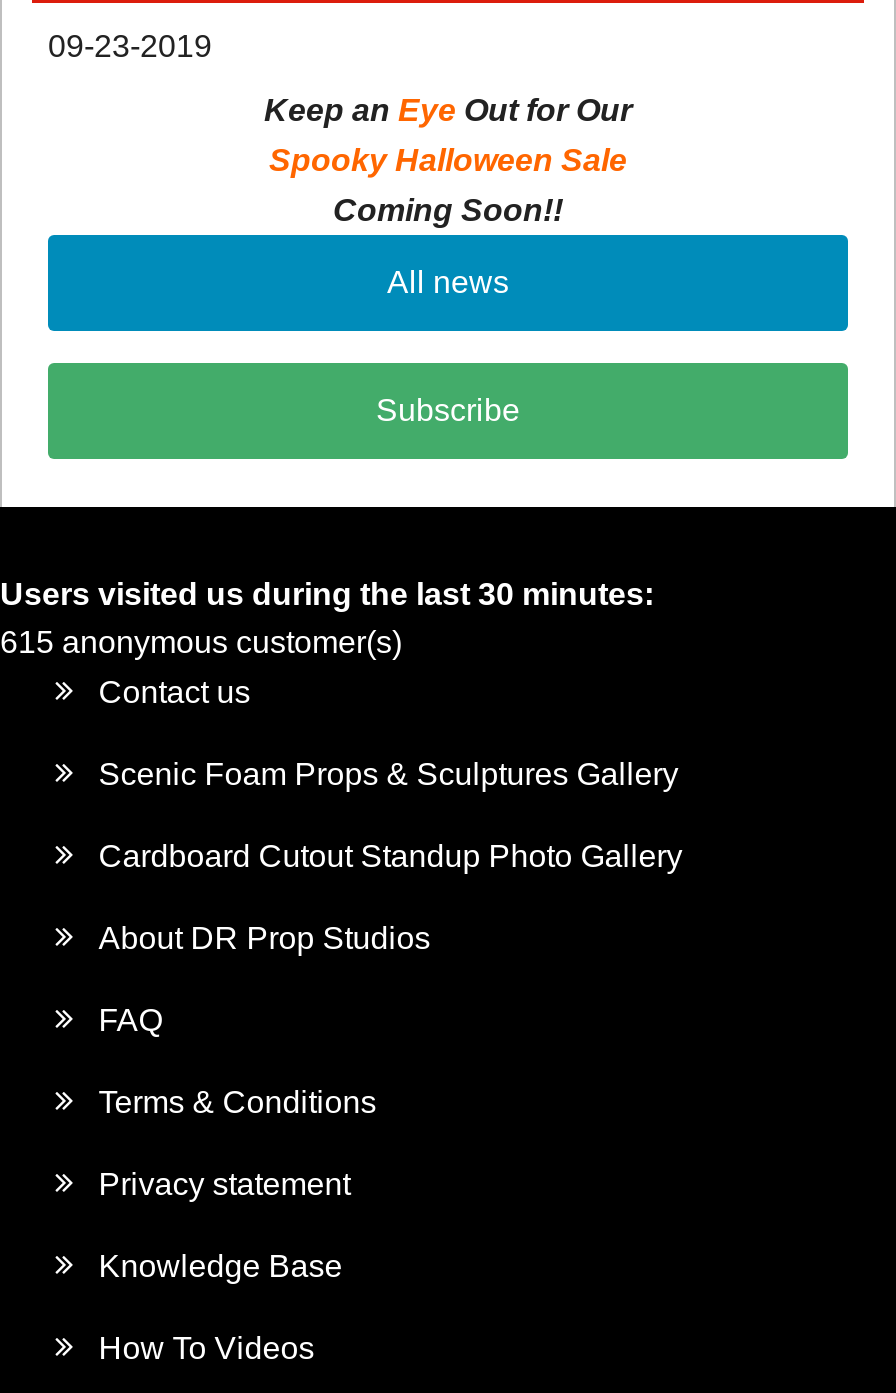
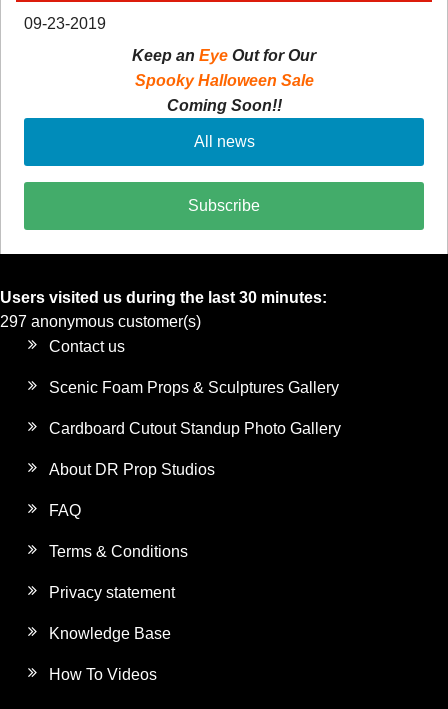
[0,625,402,659] 615 anonymous customer(s) -> [0,313,201,330] 297 anonymous customer(s)

